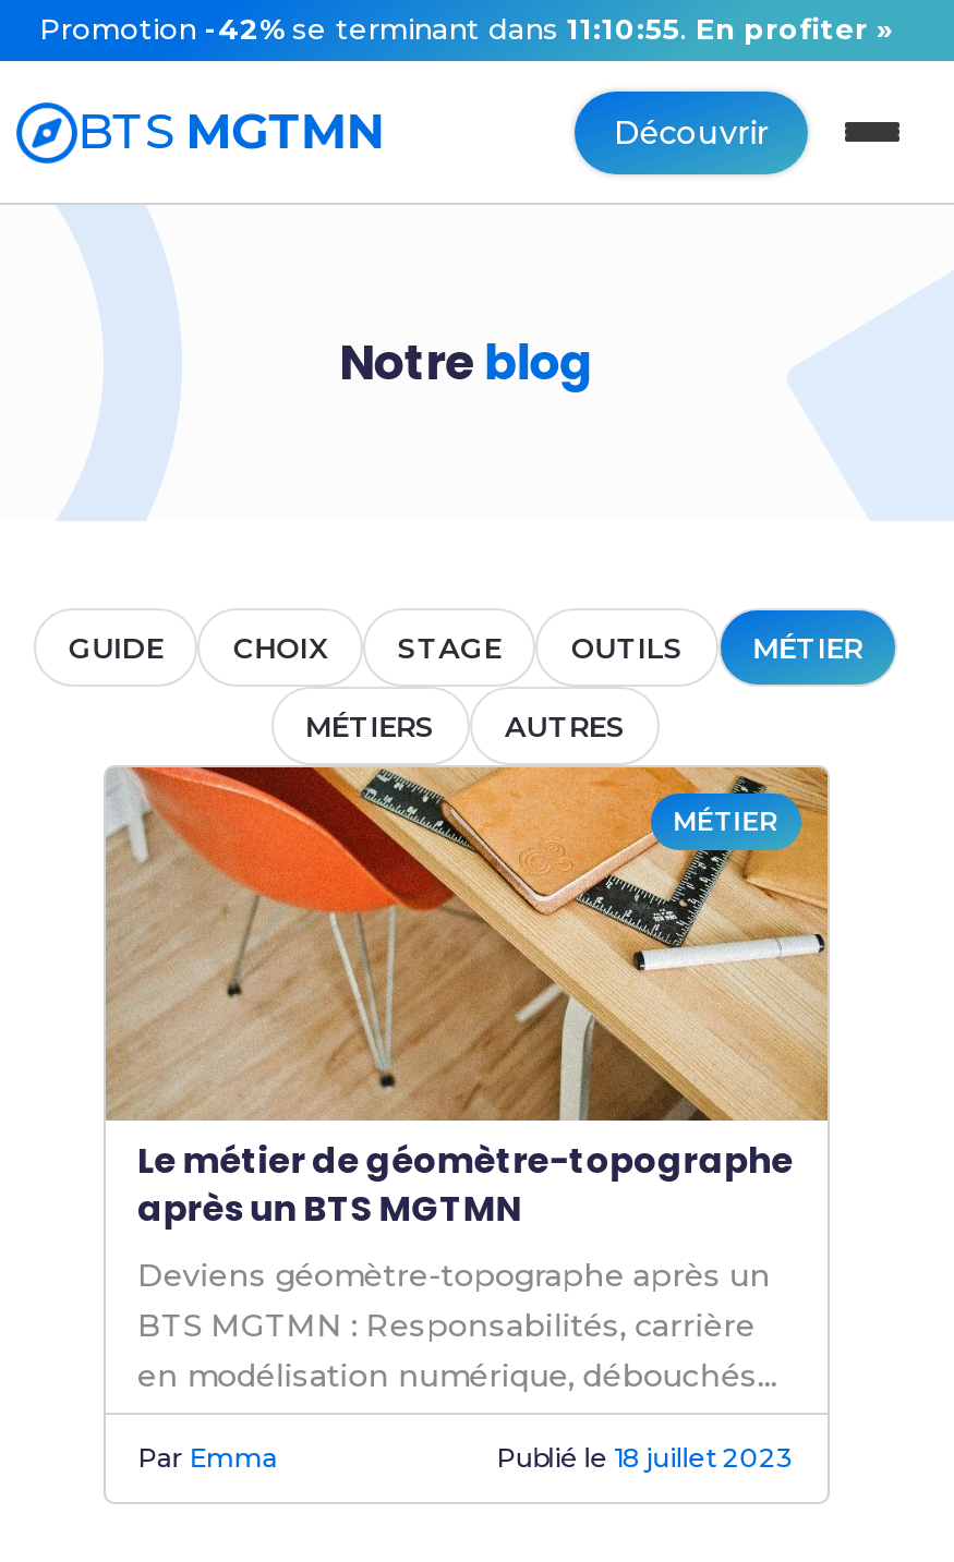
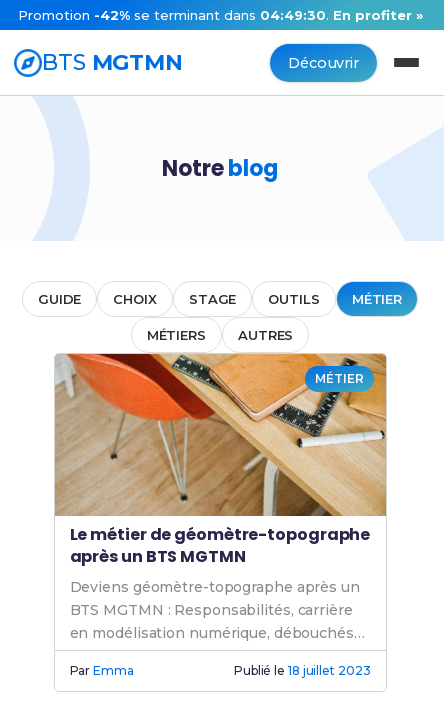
[39,11,892,46] Promotion -42% se terminant dans 11:10:55. En profiter » -> [17,7,422,23] Promotion -42% se terminant dans 04:49:30. En profiter »

